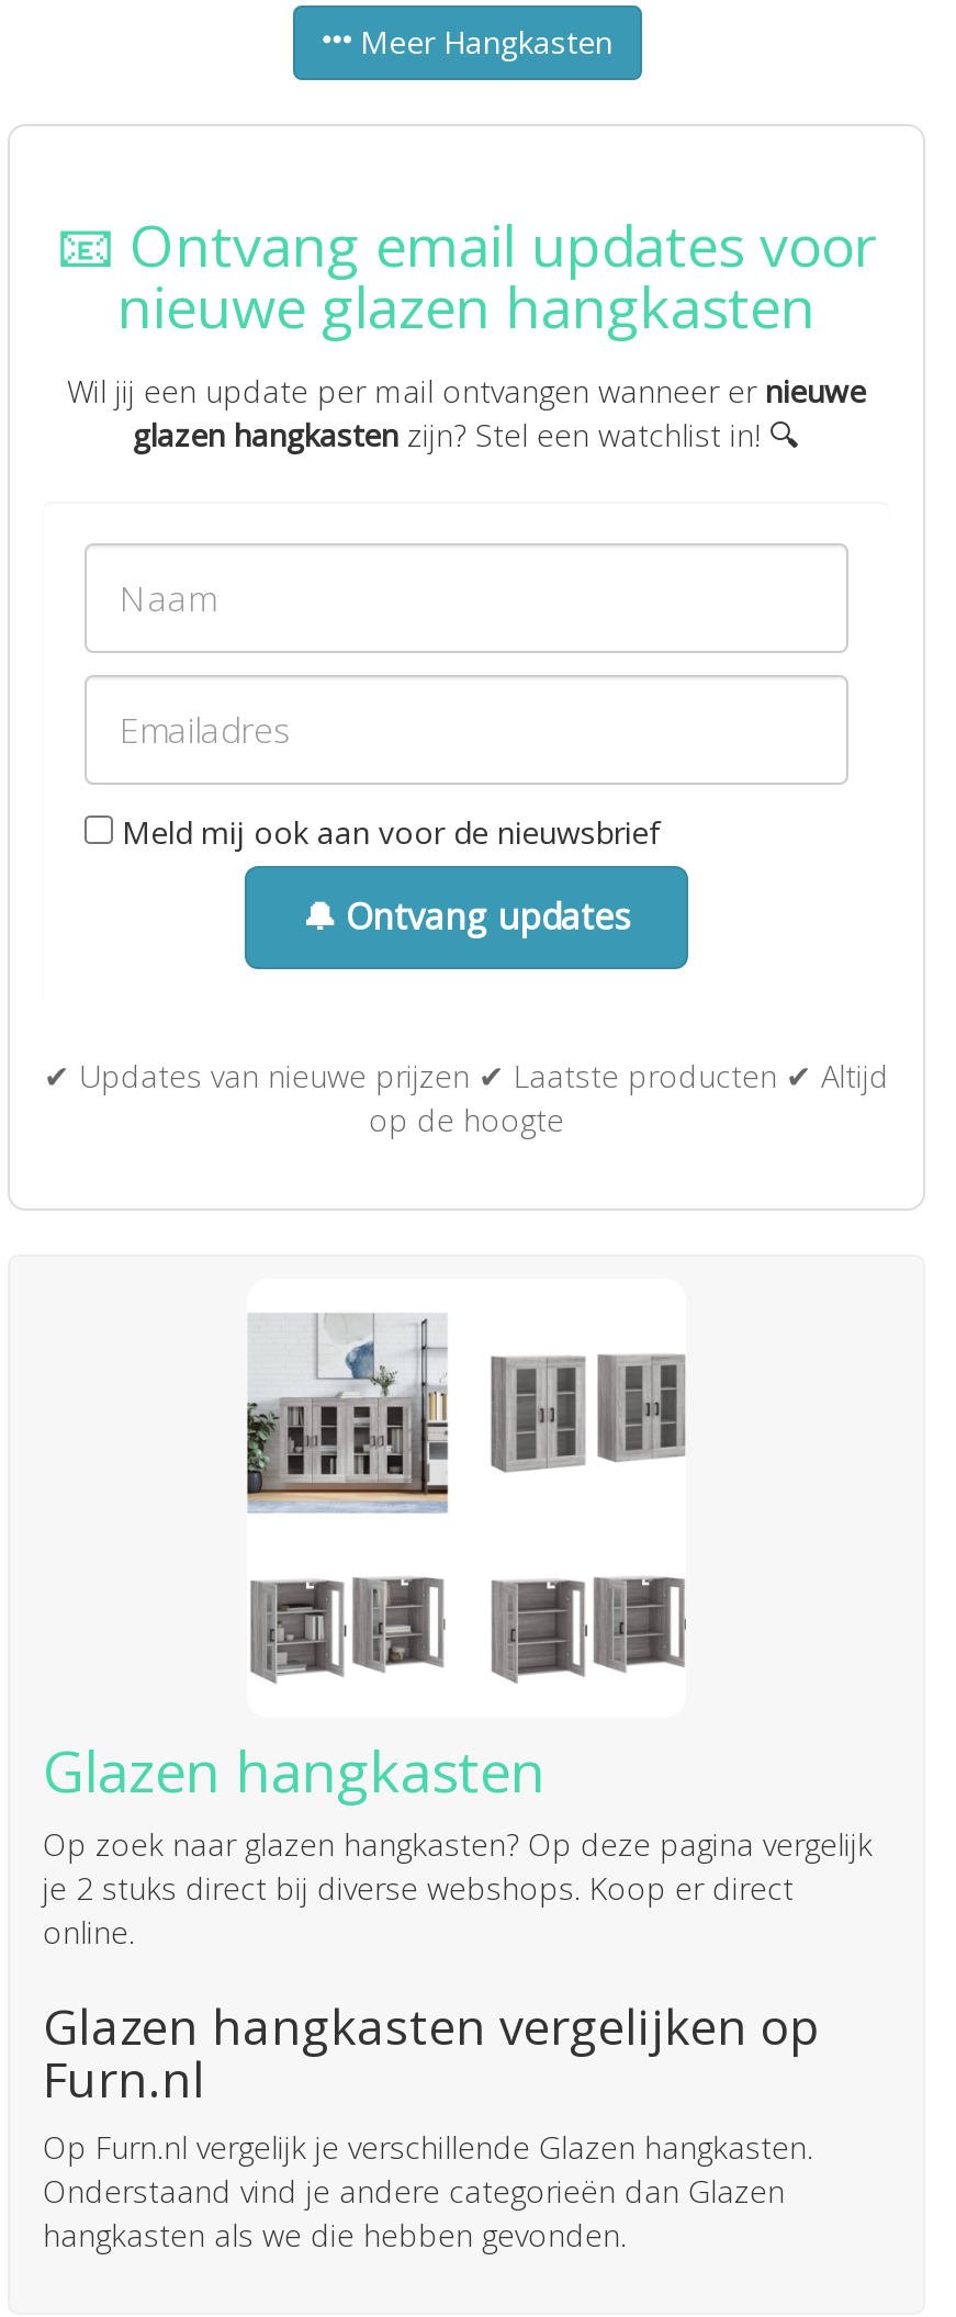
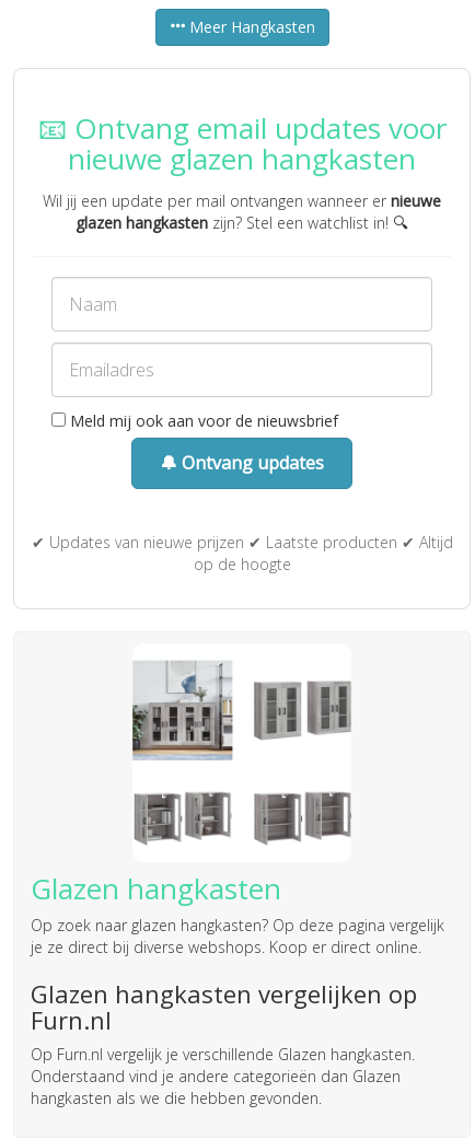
[43,1867,794,1953] je 2 stuks direct bij diverse webshops. Koop er direct | online. -> [31,937,421,958] je ze direct bij diverse webshops. Koop er direct online.

